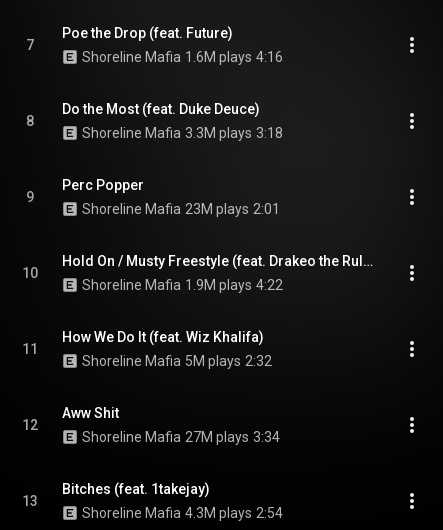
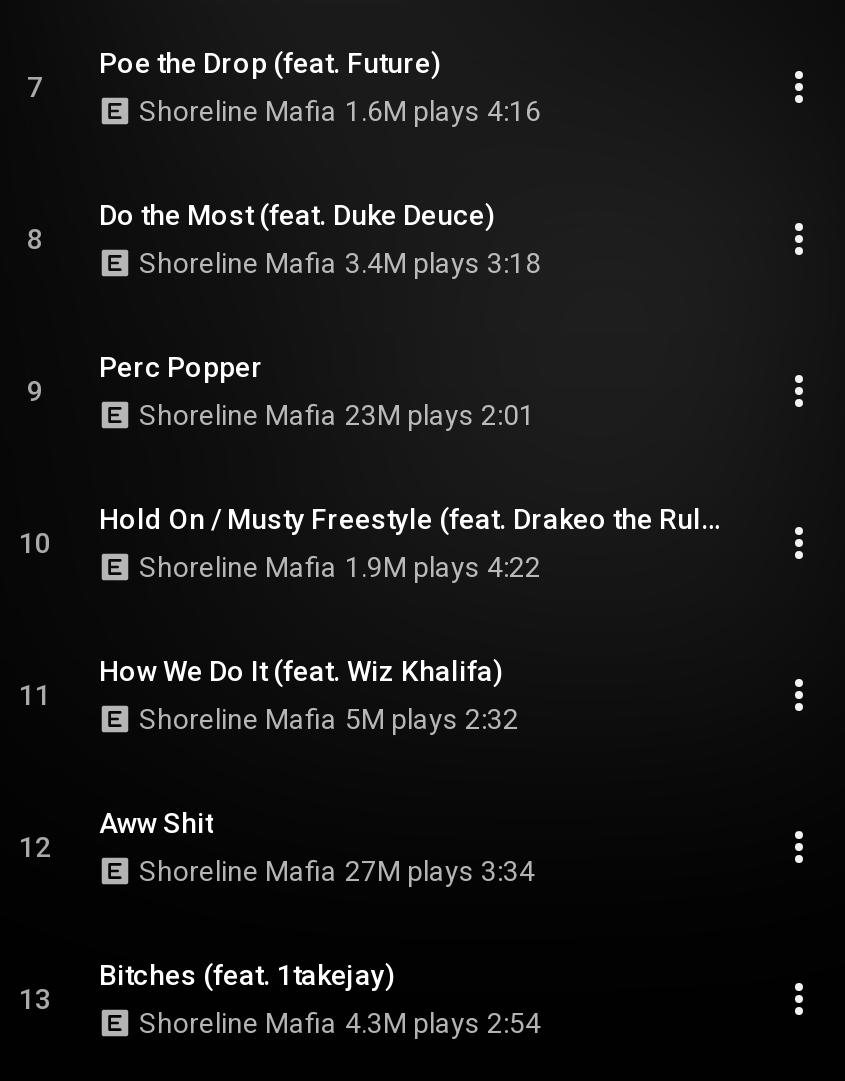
[82,125,283,141] Shoreline Mafia 3.3M plays 3:18 -> [139,247,541,279] Shoreline Mafia 3.4M plays 3:18

